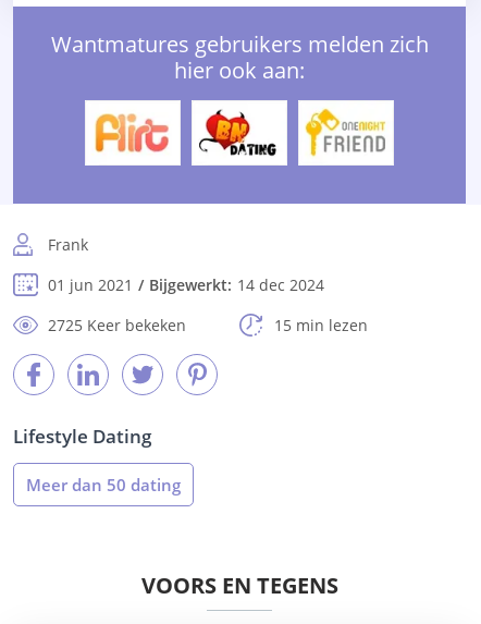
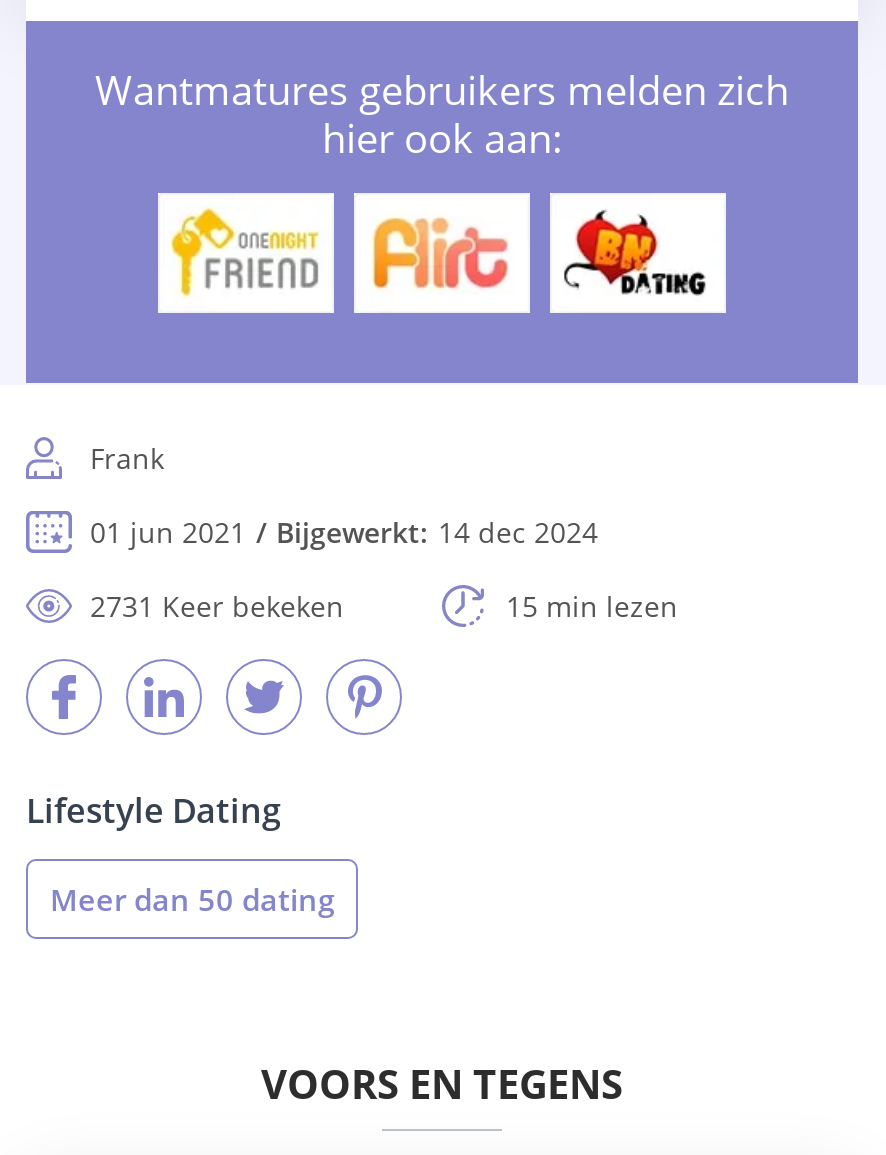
[91,109,172,157] [image] -> [168,205,320,299] [image]
[198,109,277,157] [image] -> [368,211,510,295] [image]
[304,108,386,158] [image] -> [562,209,710,297] [image]
[48,315,186,336] 2725 Keer bekeken -> [90,587,344,625] 2731 Keer bekeken

